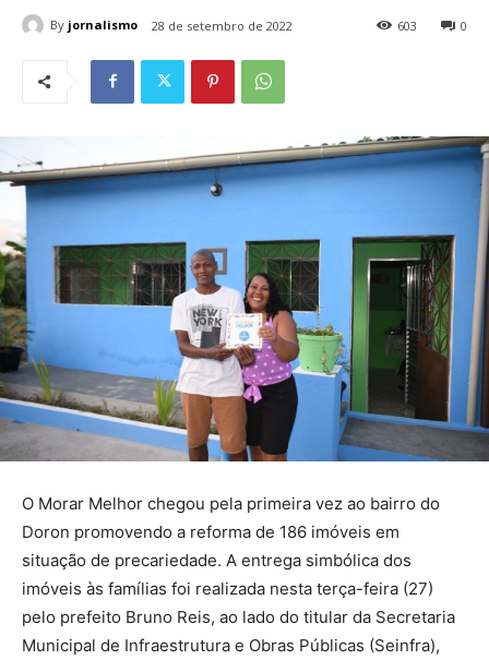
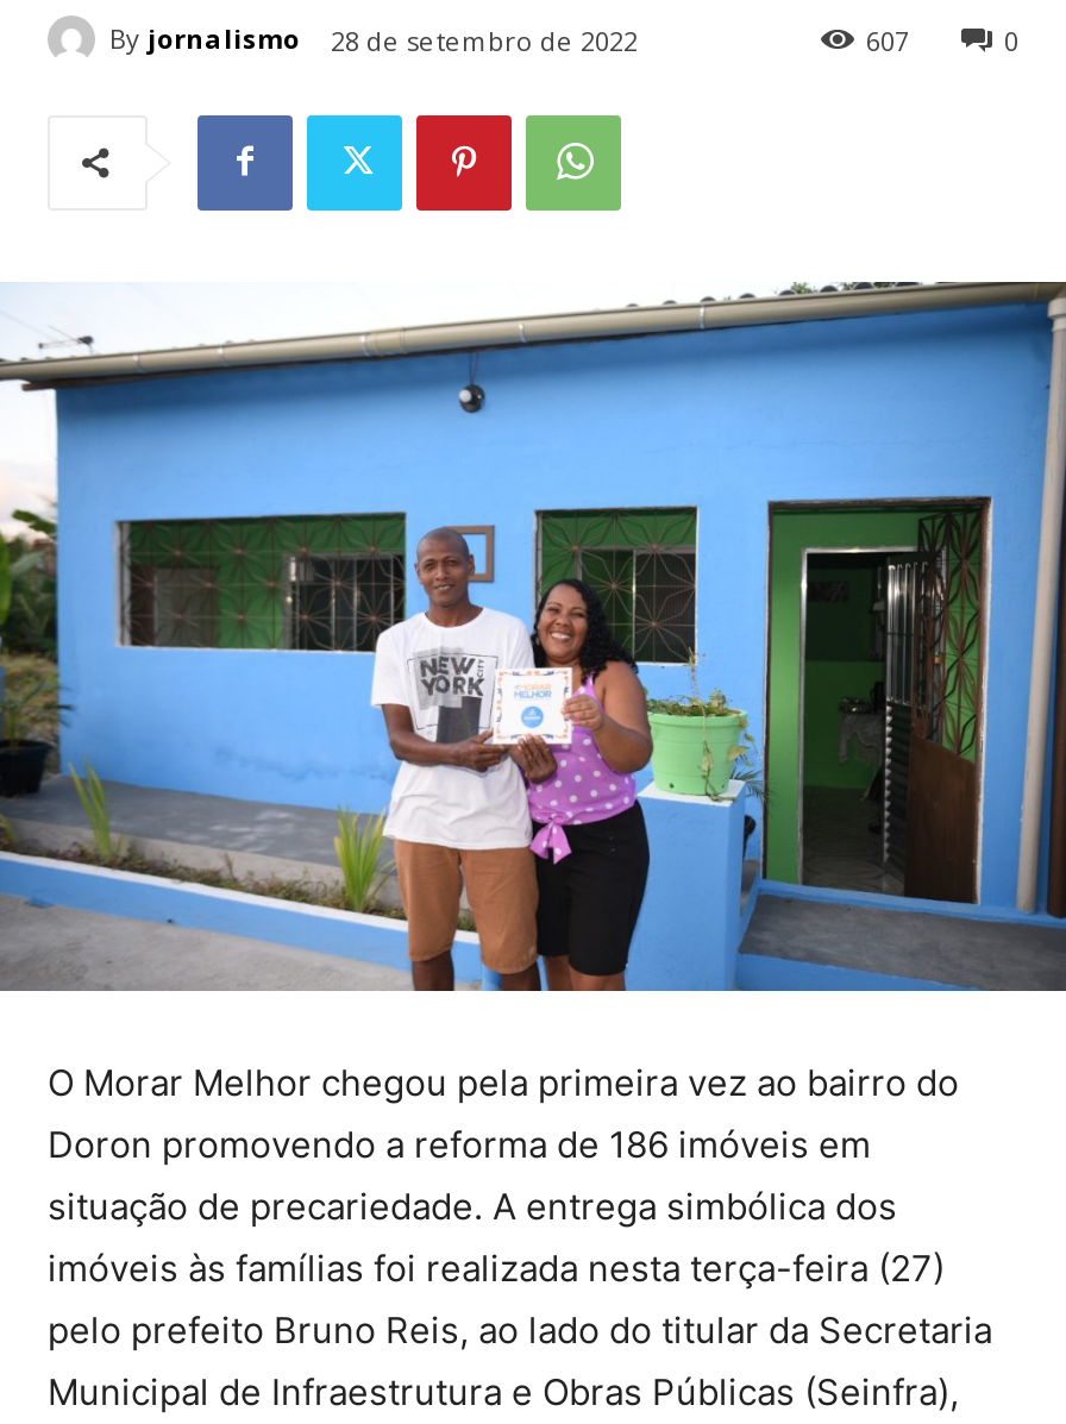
[397,17,417,33] 603 -> [866,22,909,57] 607

